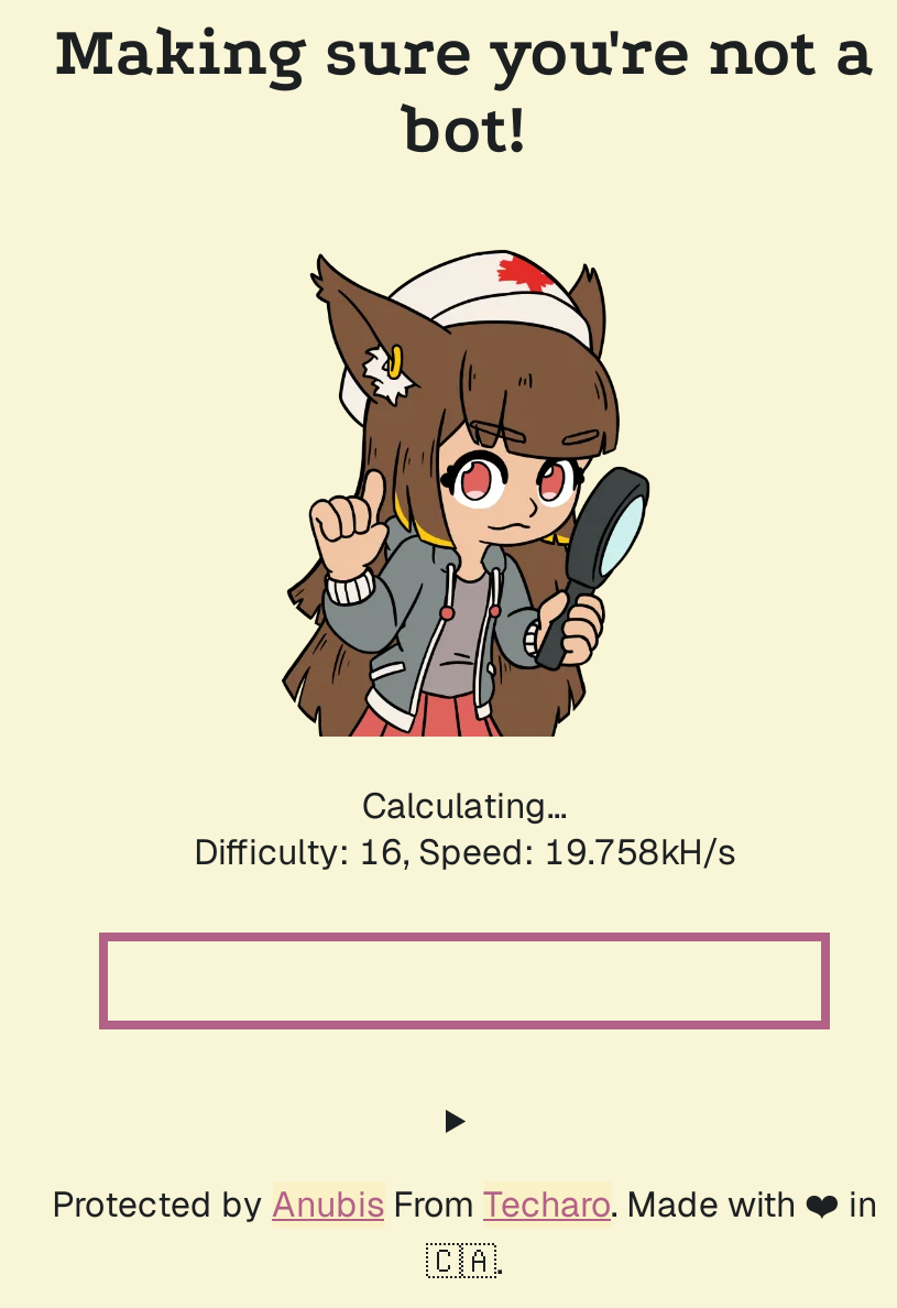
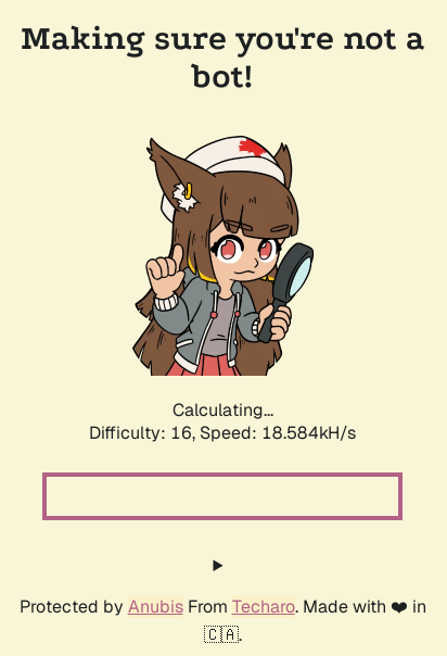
[194,829,735,875] Difficulty: 16, Speed: 19.758kH/s -> [89,421,356,444] Difficulty: 16, Speed: 18.584kH/s

